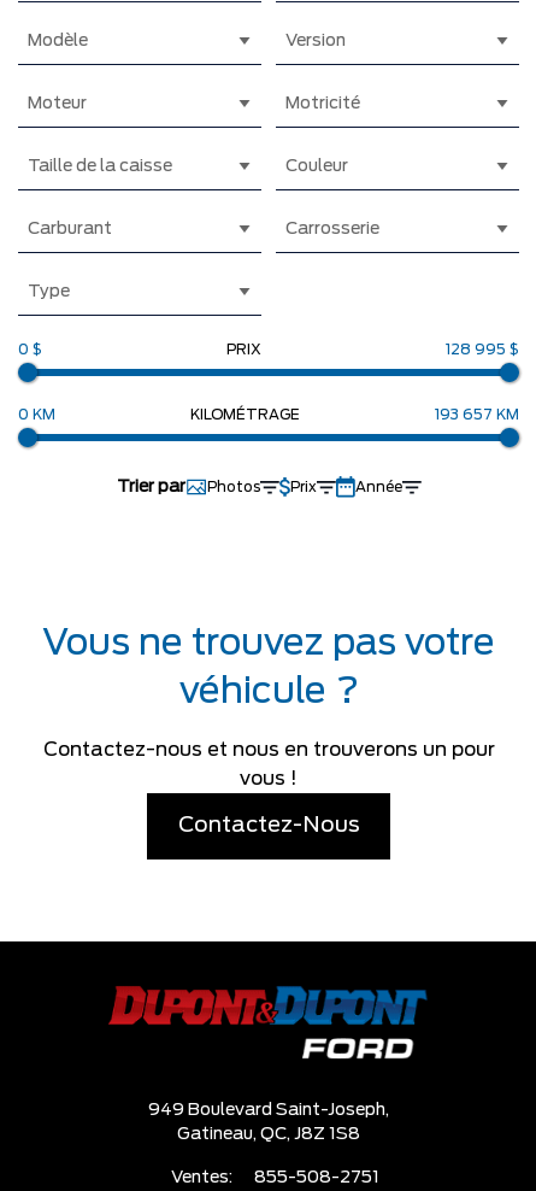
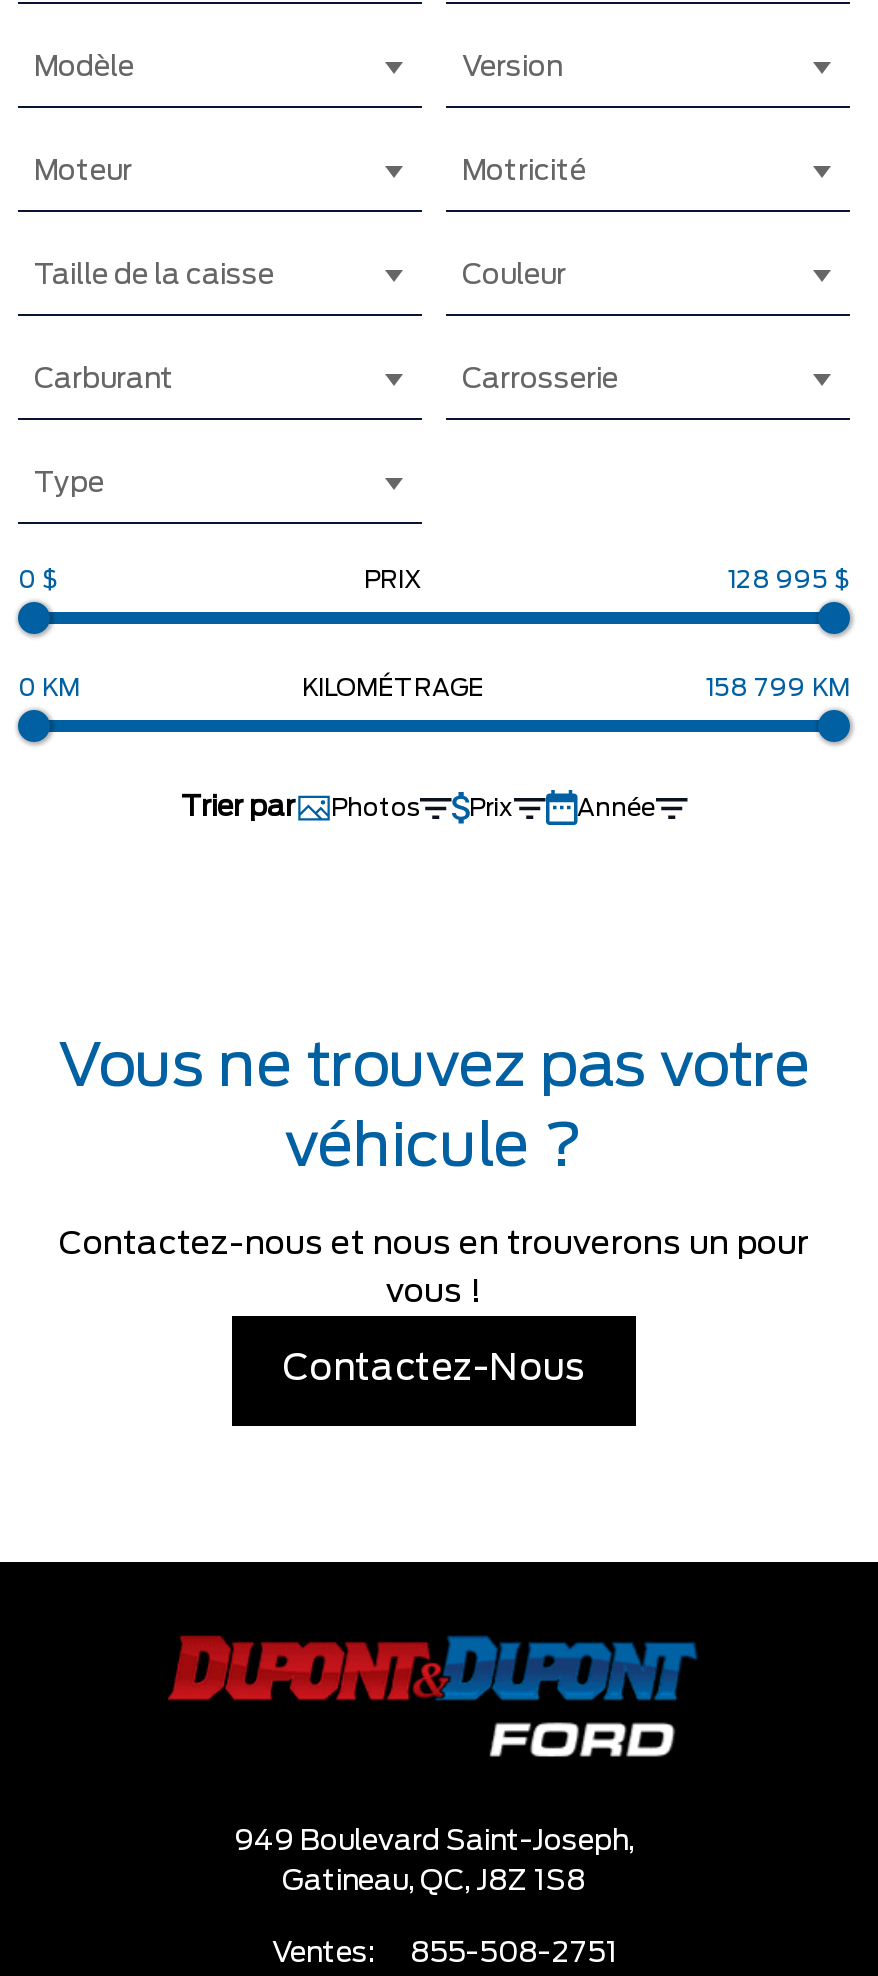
[435,407,519,422] 193 657 KM -> [706,676,850,700] 158 799 KM

